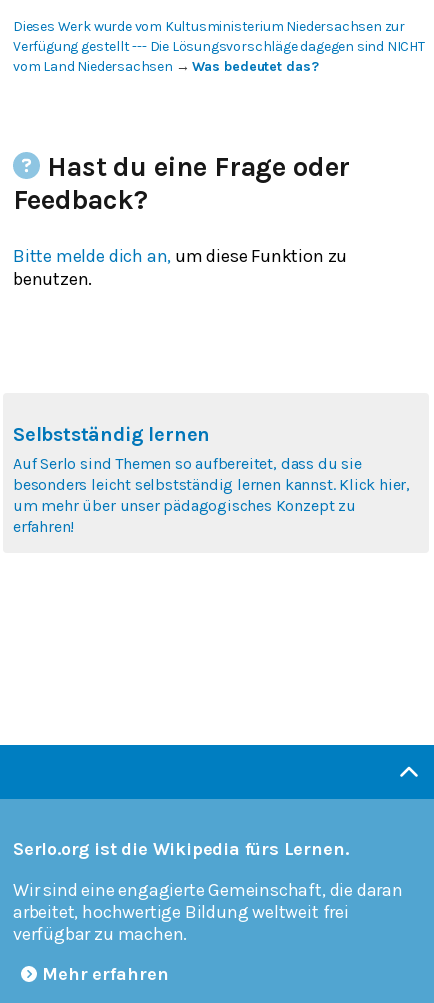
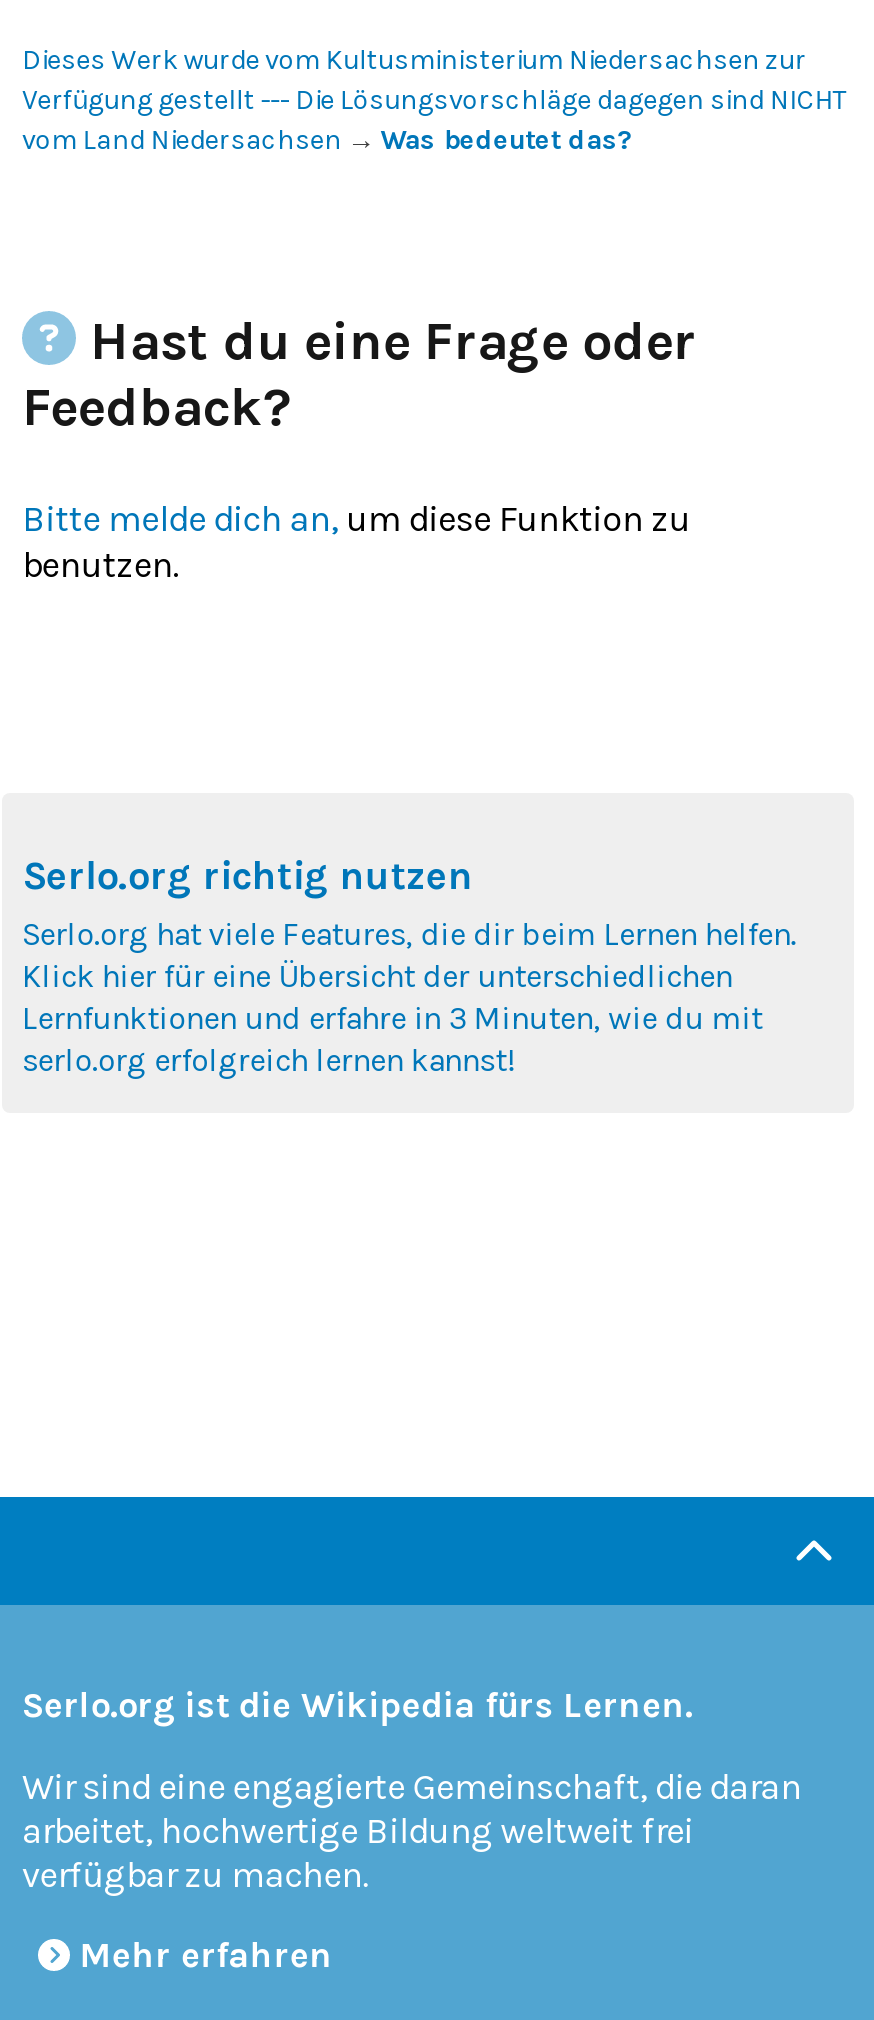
[13,423,410,536] Selbstständig lernen | Auf Serlo sind Themen so aufbereitet, dass du sie | besonders leicht selbstständig lernen kannst. Klick hier, | um mehr über unser pädagogisches Konzept zu | erfahren! -> [22,853,796,1079] Serlo.org richtig nutzen | Serlo.org hat viele Features, die dir beim Lernen helfen. | Klick hier für eine Übersicht der unterschiedlichen | Lernfunktionen und erfahre in 3 Minuten, wie du mit | serlo.org erfolgreich lernen kannst!

